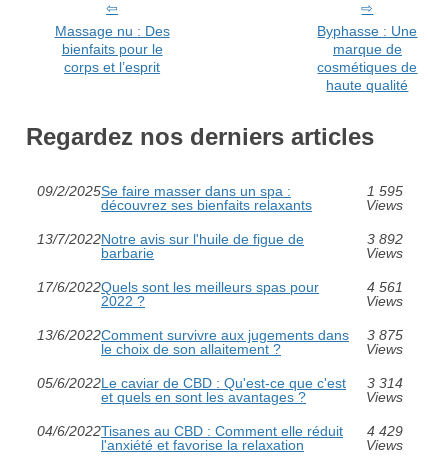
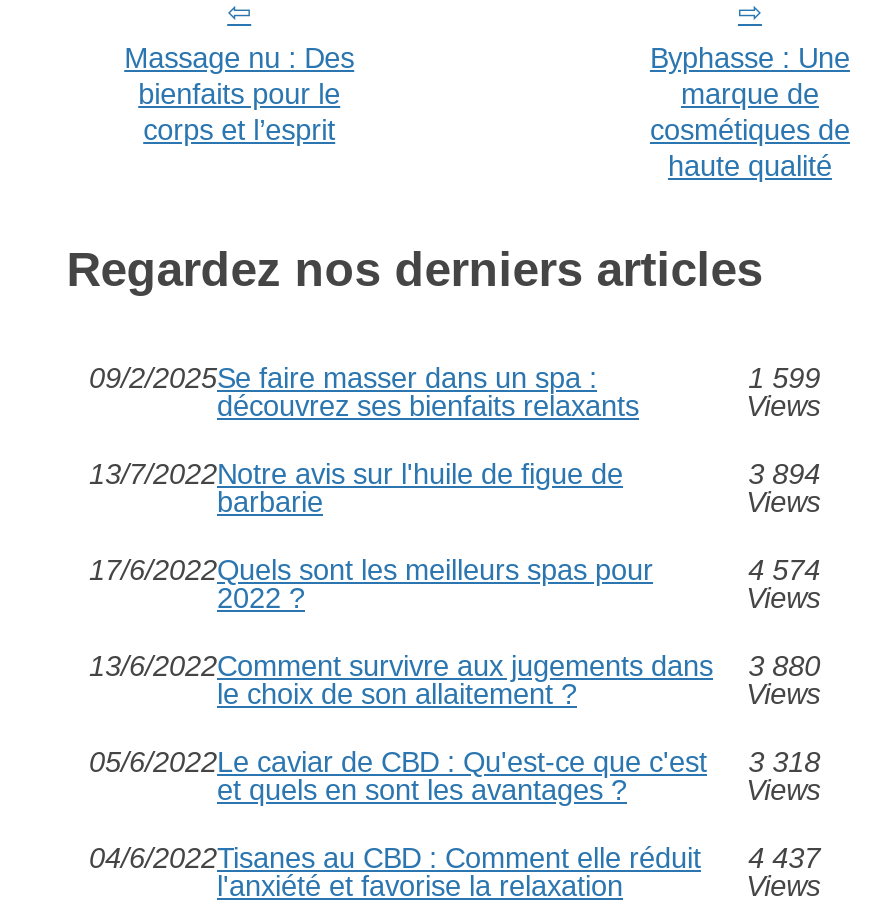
[367,183,403,199] 1 595 -> [748,362,820,394] 1 599
[367,231,403,247] 3 892 -> [748,458,820,490] 3 894
[367,279,403,295] 4 561 -> [748,554,820,586] 4 574
[37,327,403,343] 13/6/2022Comment survivre aux jugements dans 3 875 -> [89,650,820,682] 13/6/2022Comment survivre aux jugements dans 3 880
[37,375,403,391] 05/6/2022Le caviar de CBD : Qu'est-ce que c'est 3 314 -> [89,746,820,778] 05/6/2022Le caviar de CBD : Qu'est-ce que c'est 3 318
[37,423,403,439] 04/6/2022Tisanes au CBD : Comment elle réduit 4 429 -> [89,842,820,874] 04/6/2022Tisanes au CBD : Comment elle réduit 4 437

